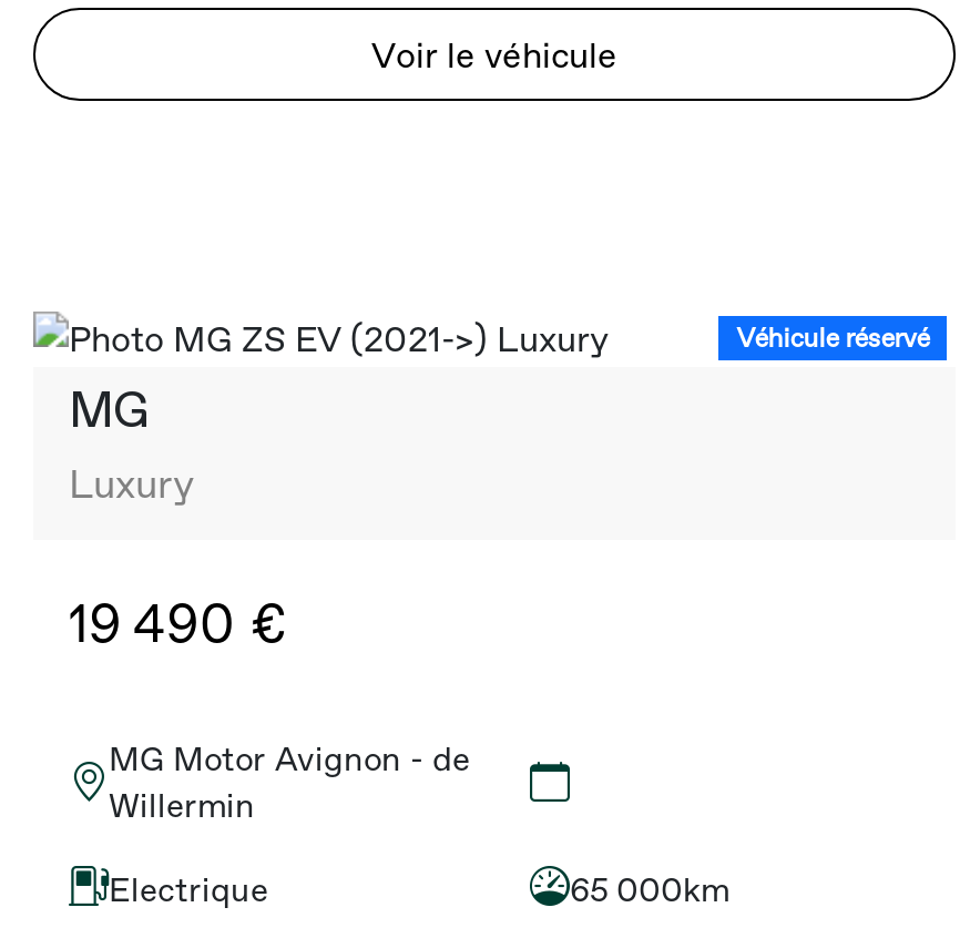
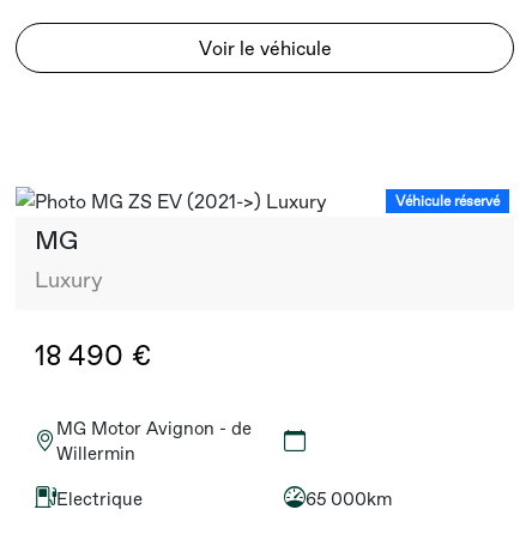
[69,588,286,656] 19 490 € -> [35,336,151,373] 18 490 €

